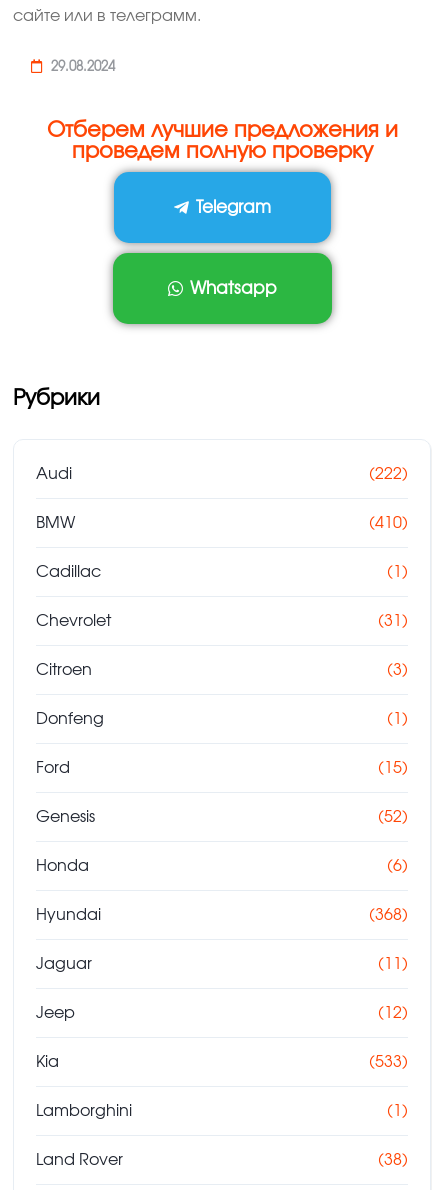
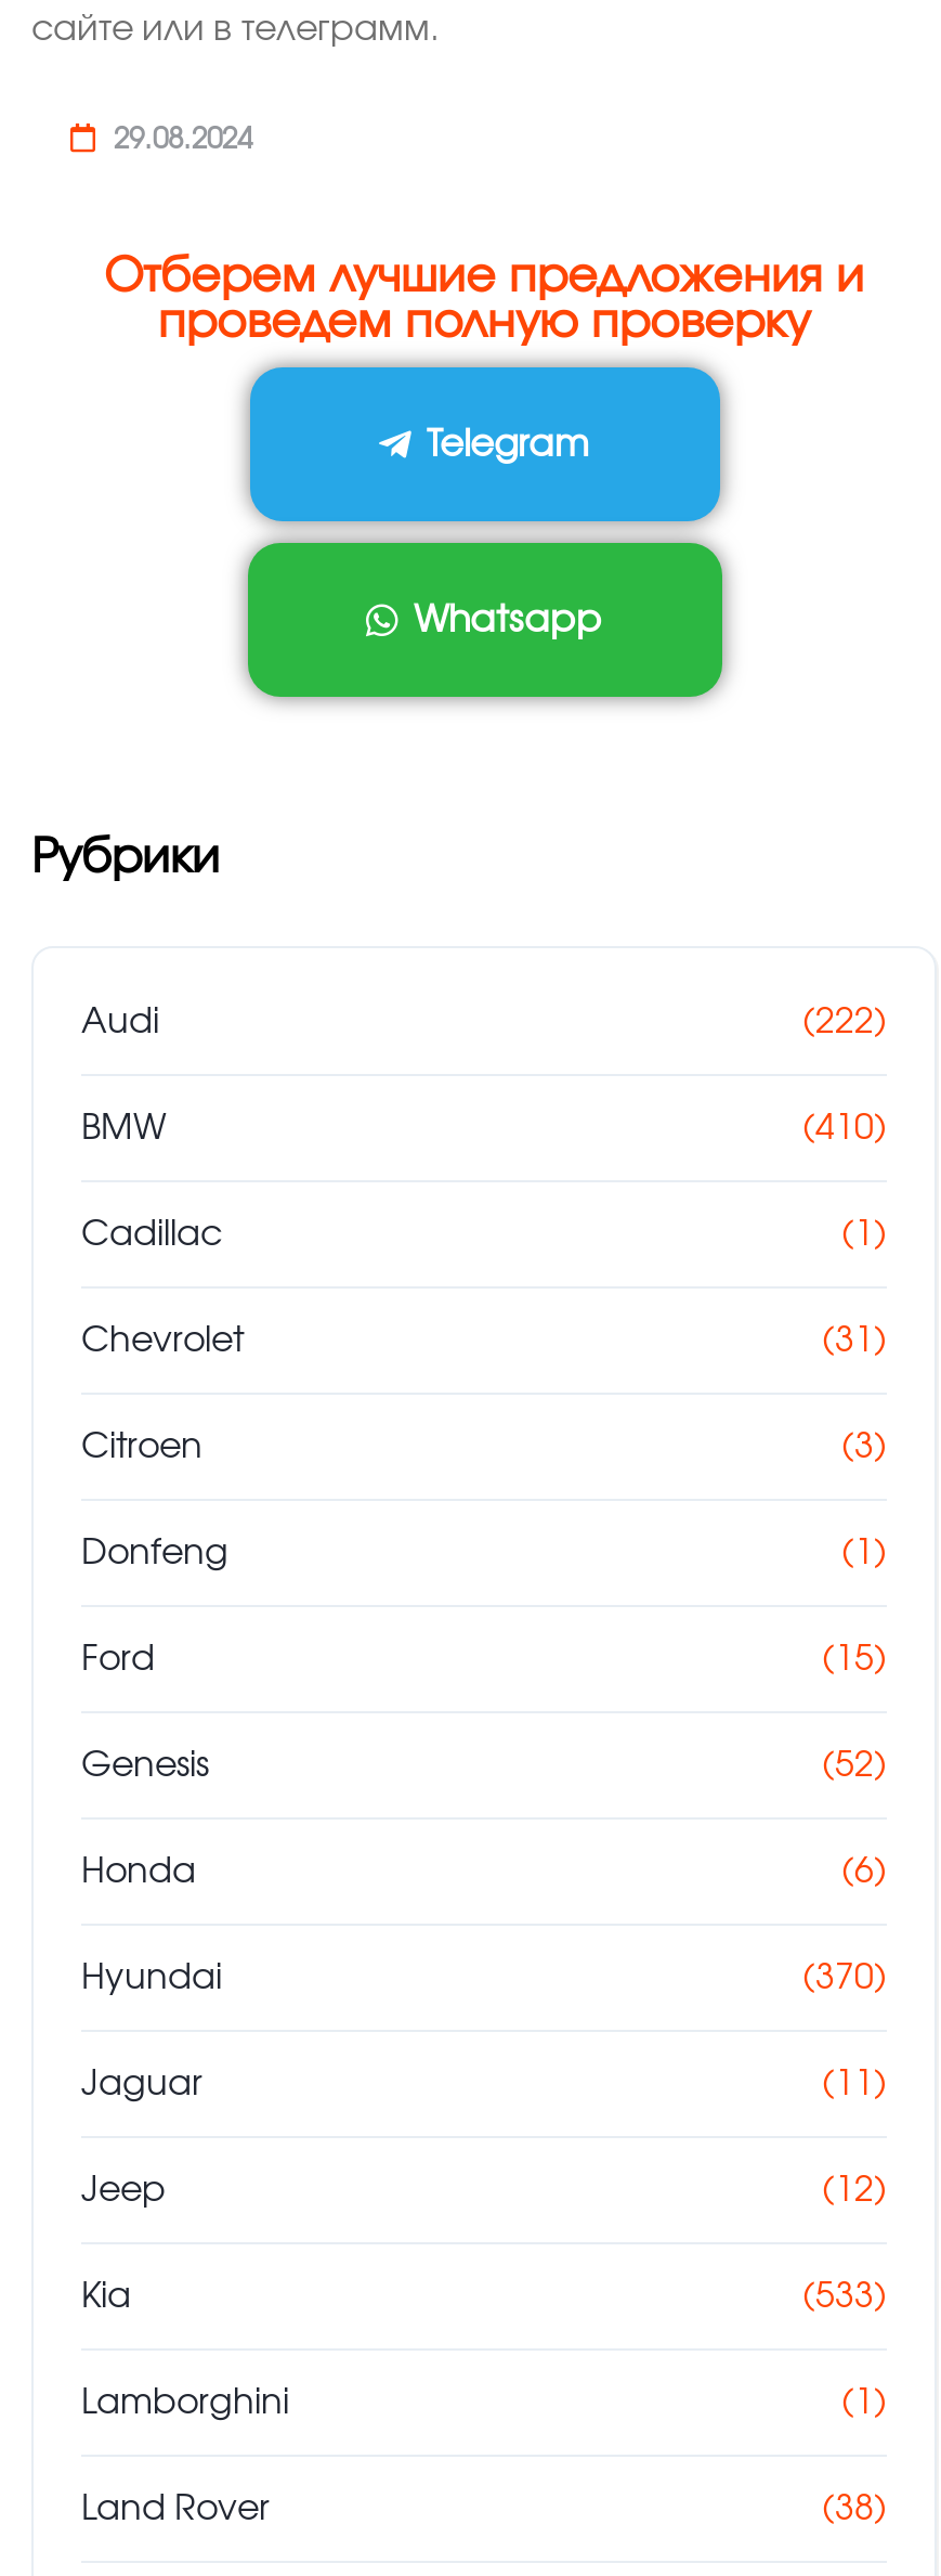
[369,906,408,922] (368) -> [802,1959,887,1994] (370)

